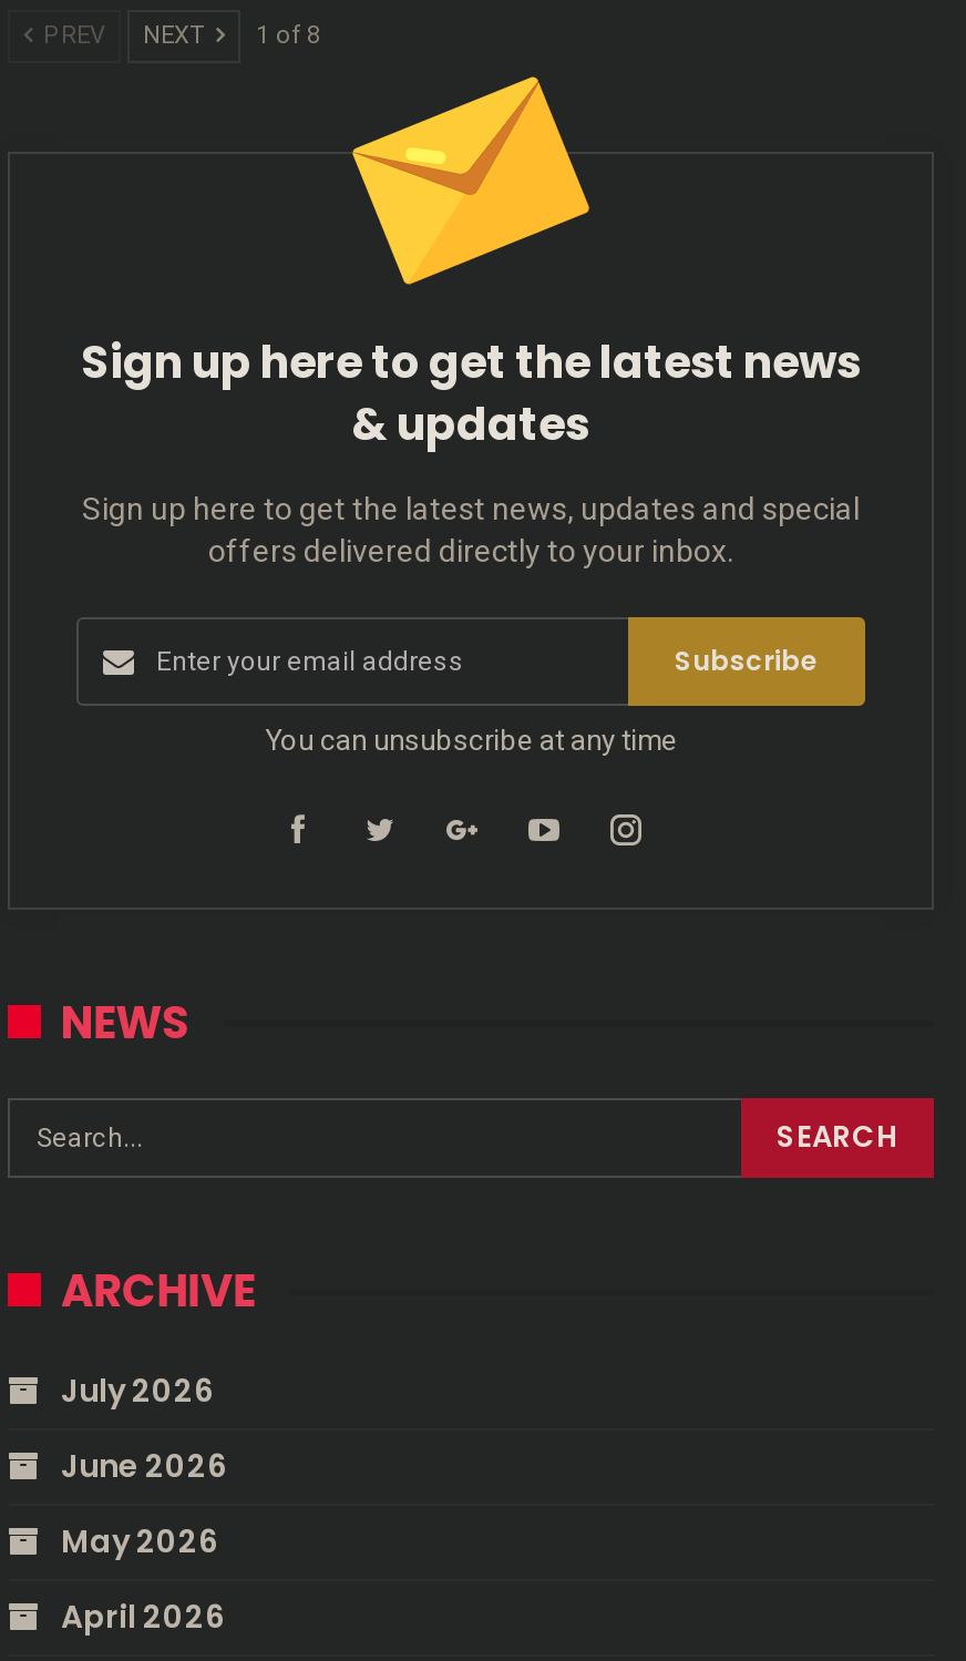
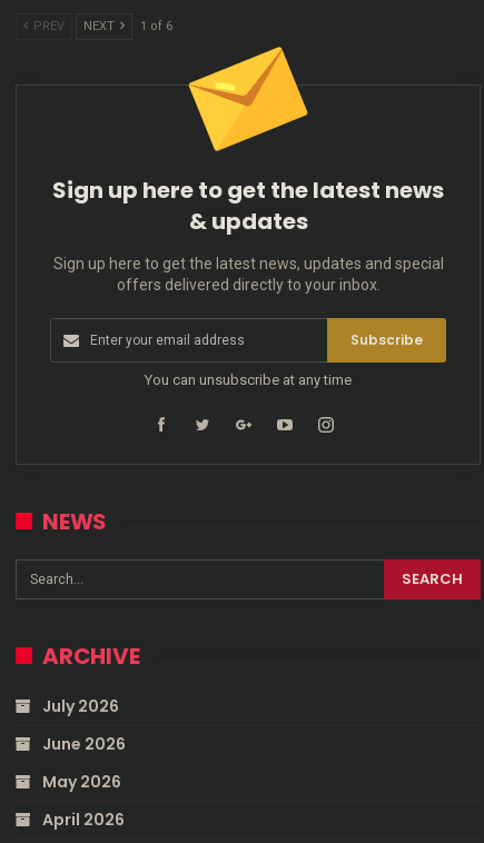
[37,20,320,49] PREV NEXT 1 of 8 -> [30,19,172,33] PREV NEXT 1 of 6

